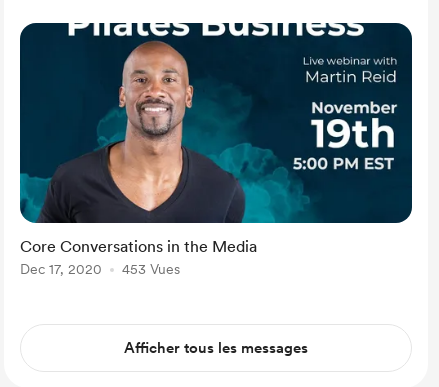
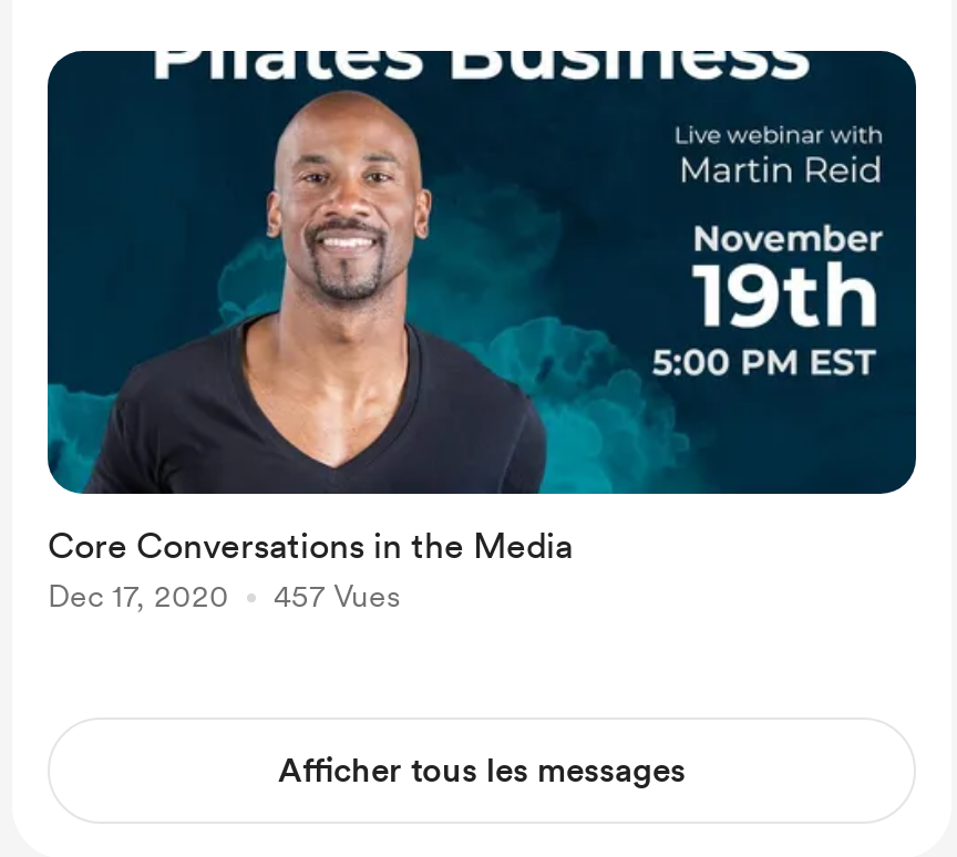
[20,261,180,277] Dec 17, 2020 453 Vues -> [48,578,400,613] Dec 17, 2020 457 Vues

